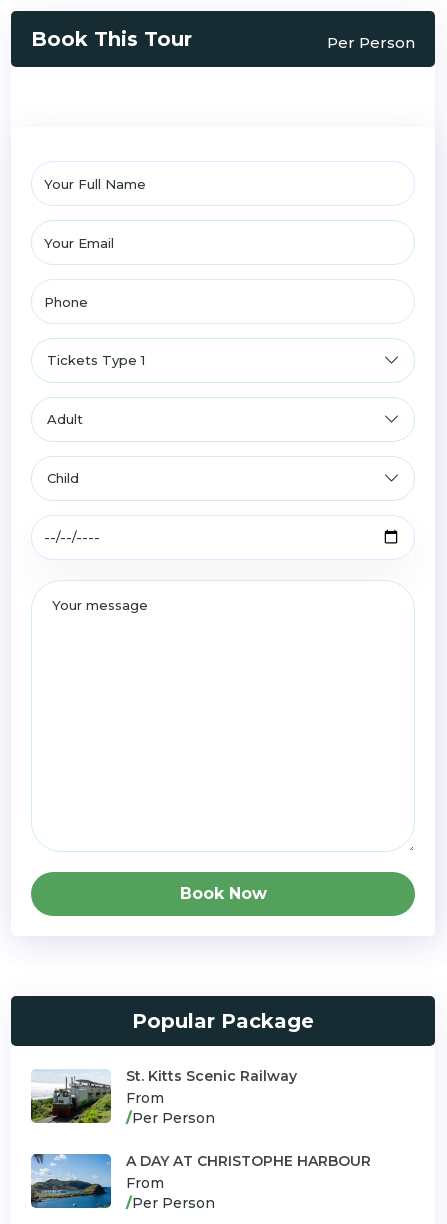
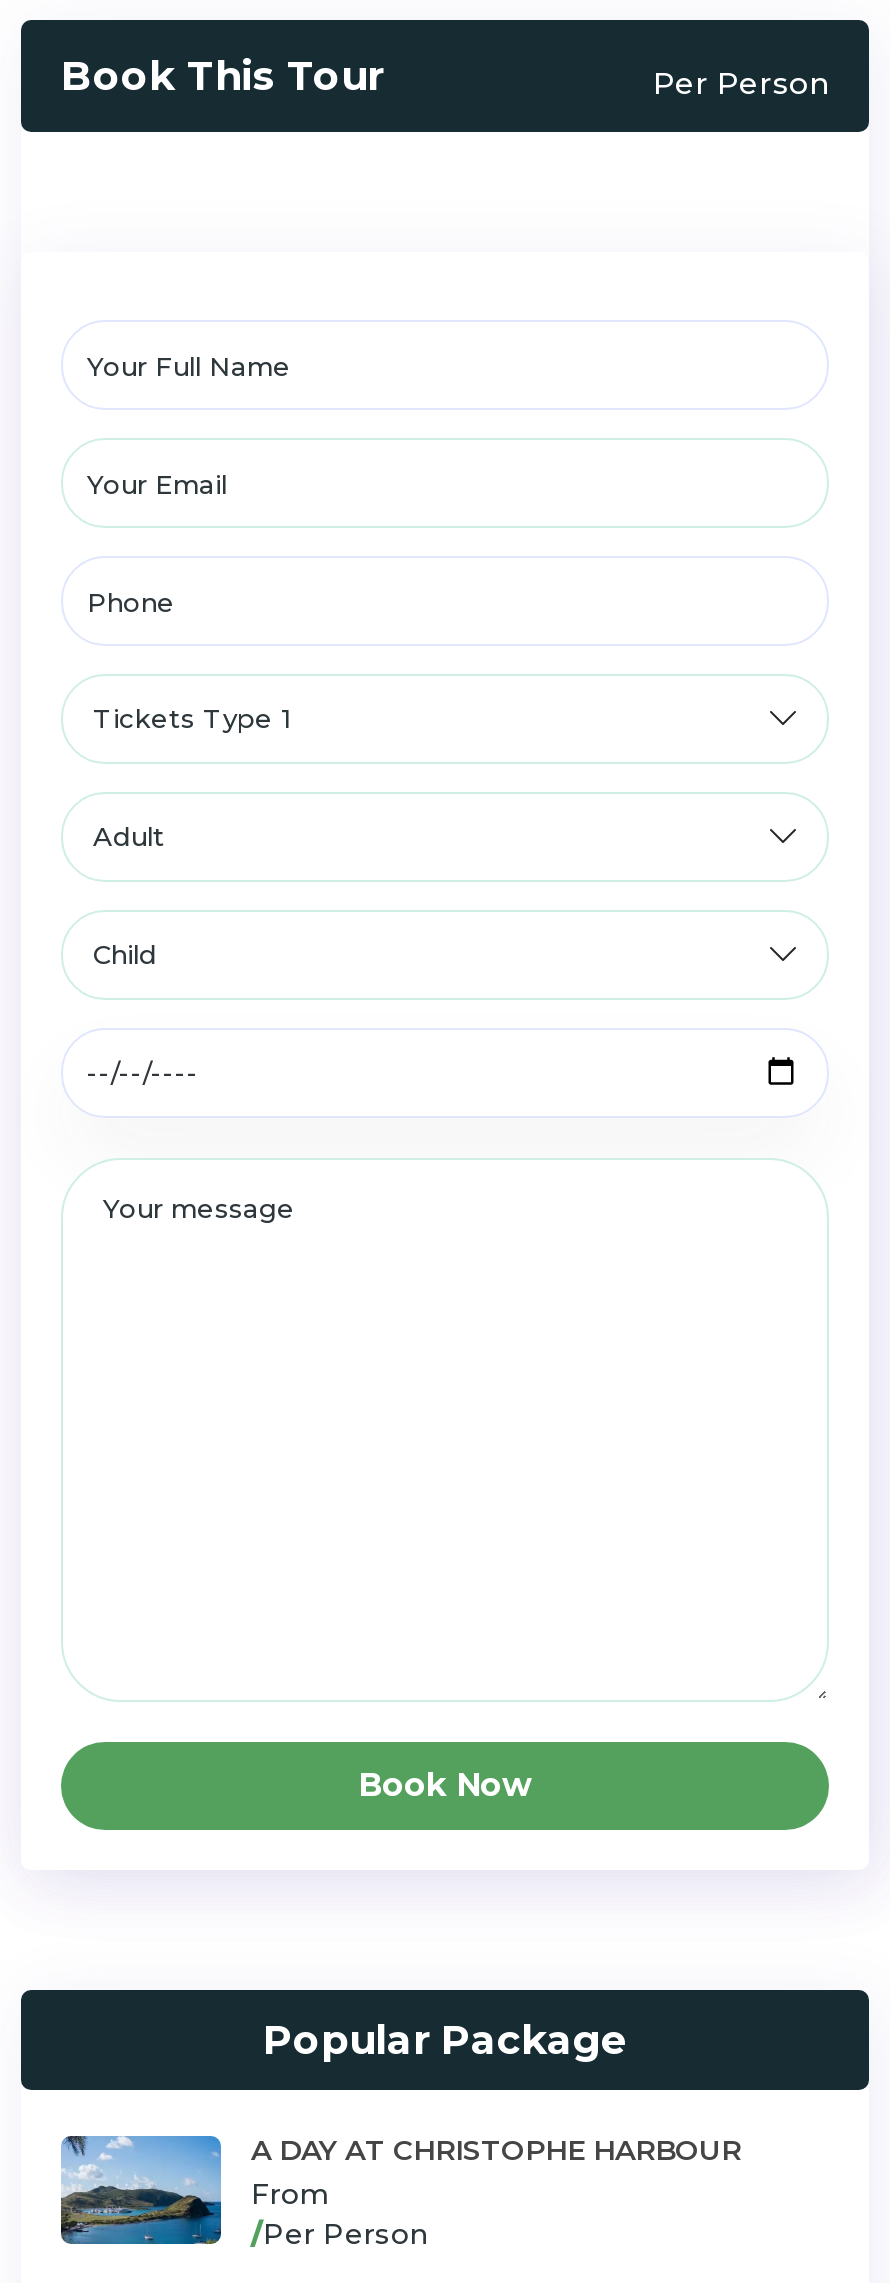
[31,1067,297,1127] [image] | St. Kitts Scenic Railway | From | /Per Person -> none

